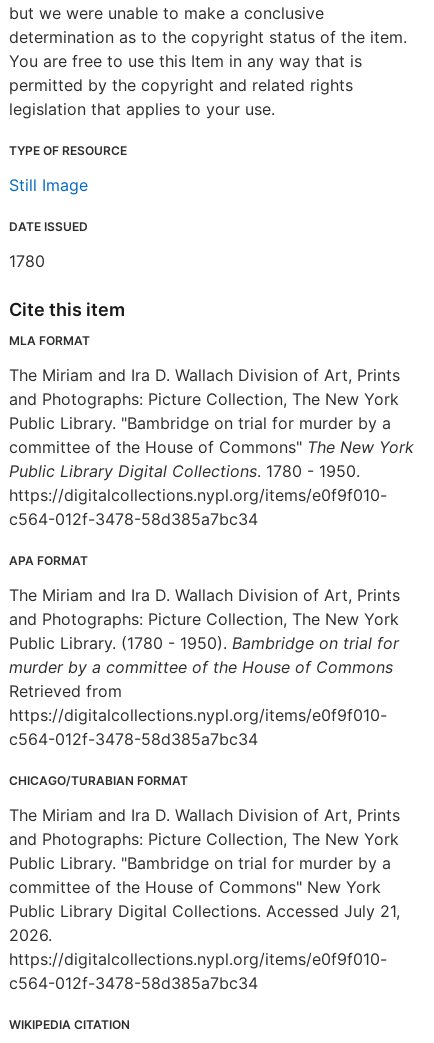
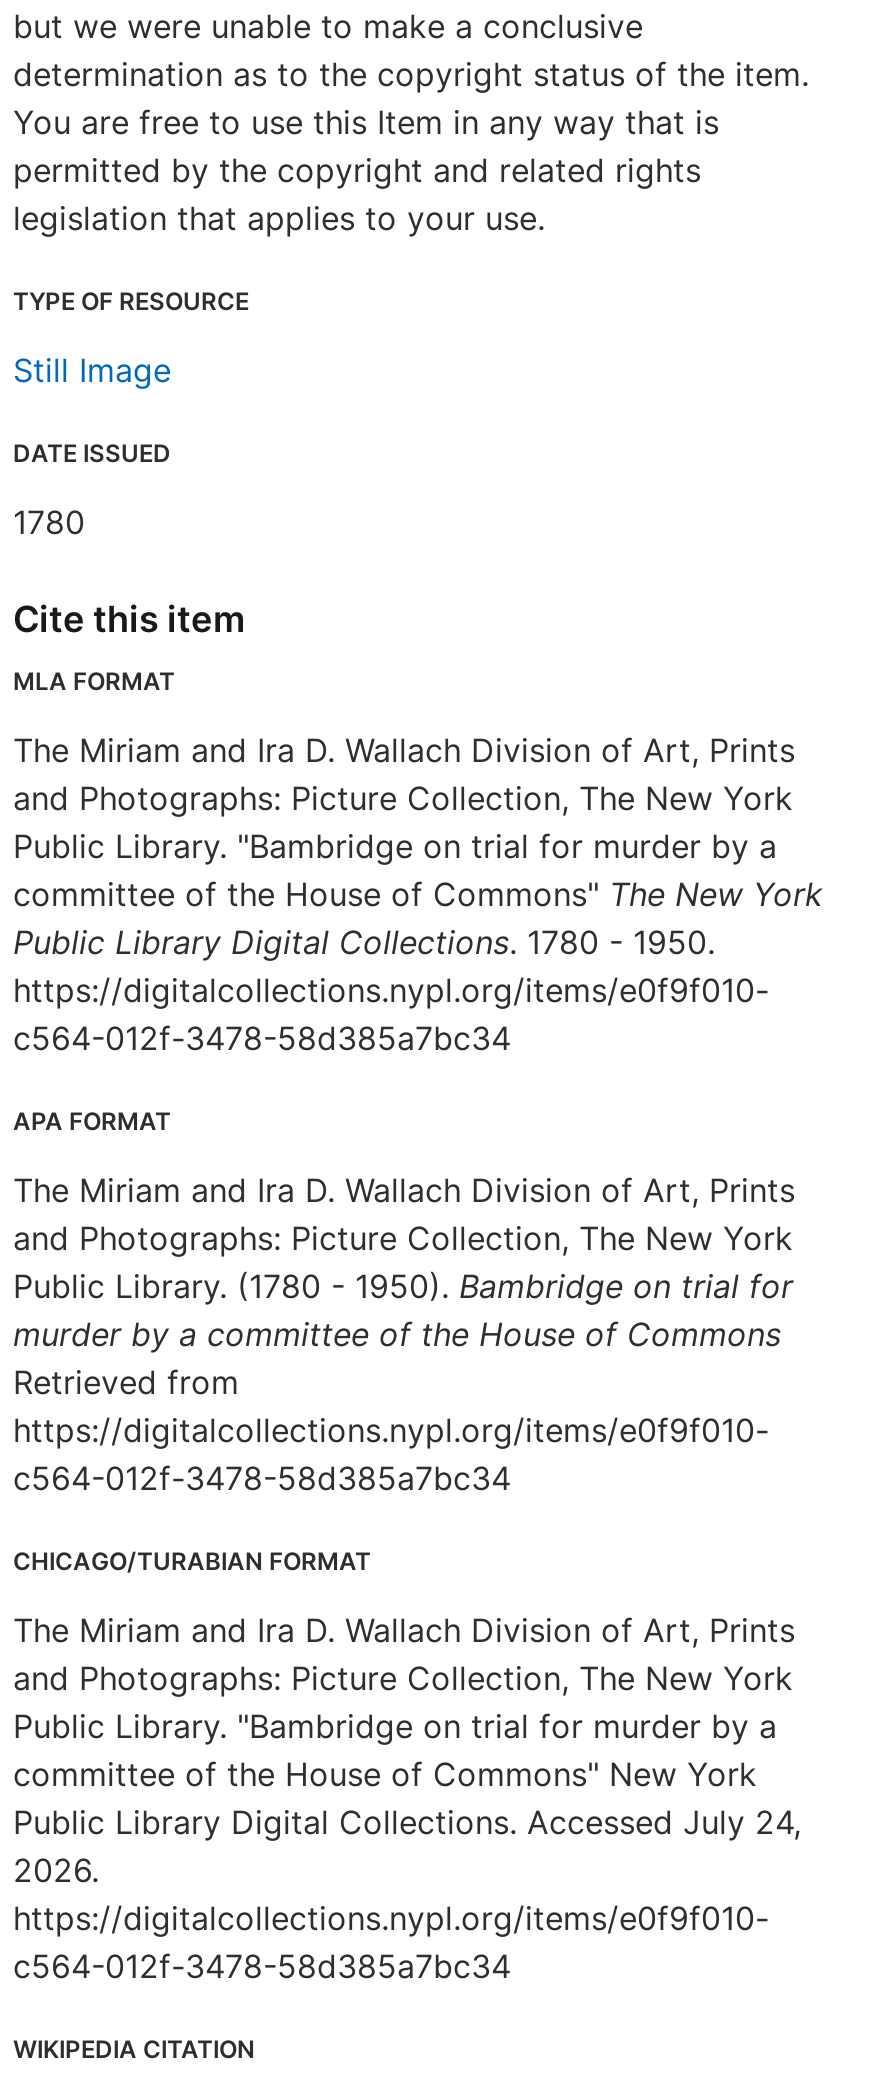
[9,901,400,921] Public Library Digital Collections. Accessed July 21, -> [13,1802,801,1842] Public Library Digital Collections. Accessed July 24,

